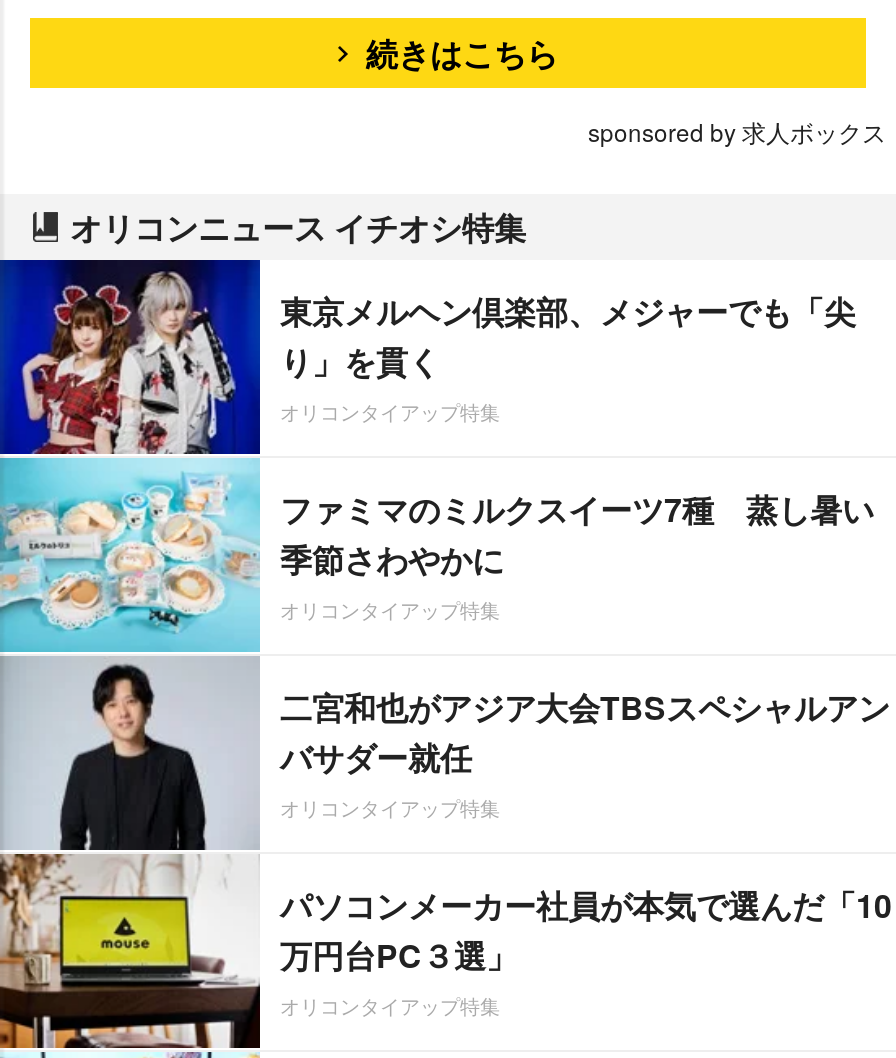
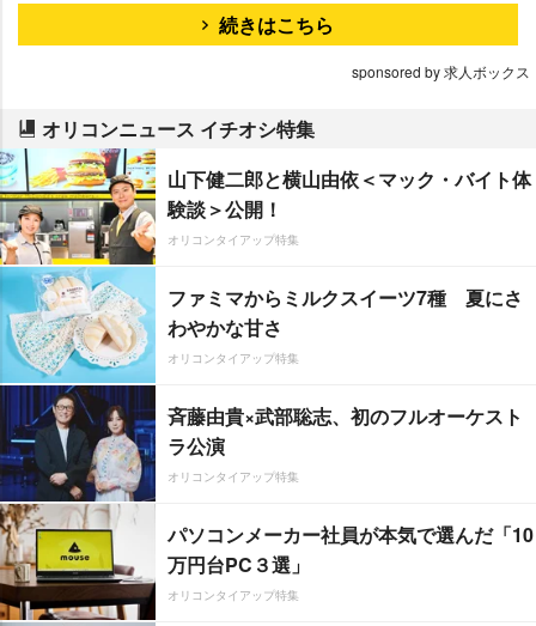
[6,258,856,852] [image] | 東京メルヘン倶楽部、メジャーでも「尖 | り」を貫く -> [4,147,531,503] [image] | 山下健二郎と横山由依＜マック・バイト体 | 験談＞公開！
[280,486,874,582] ファミマのミルクスイーツ7種 蒸し暑い | 季節さわやかに -> [167,284,523,341] ファミマからミルクスイーツ7種 夏にさ | わやかな甘さ
[280,684,890,780] 二宮和也がアジア大会TBSスペシャルアン | バサダー就任 -> [167,402,523,460] 斉藤由貴×武部聡志、初のフルオーケスト | ラ公演

